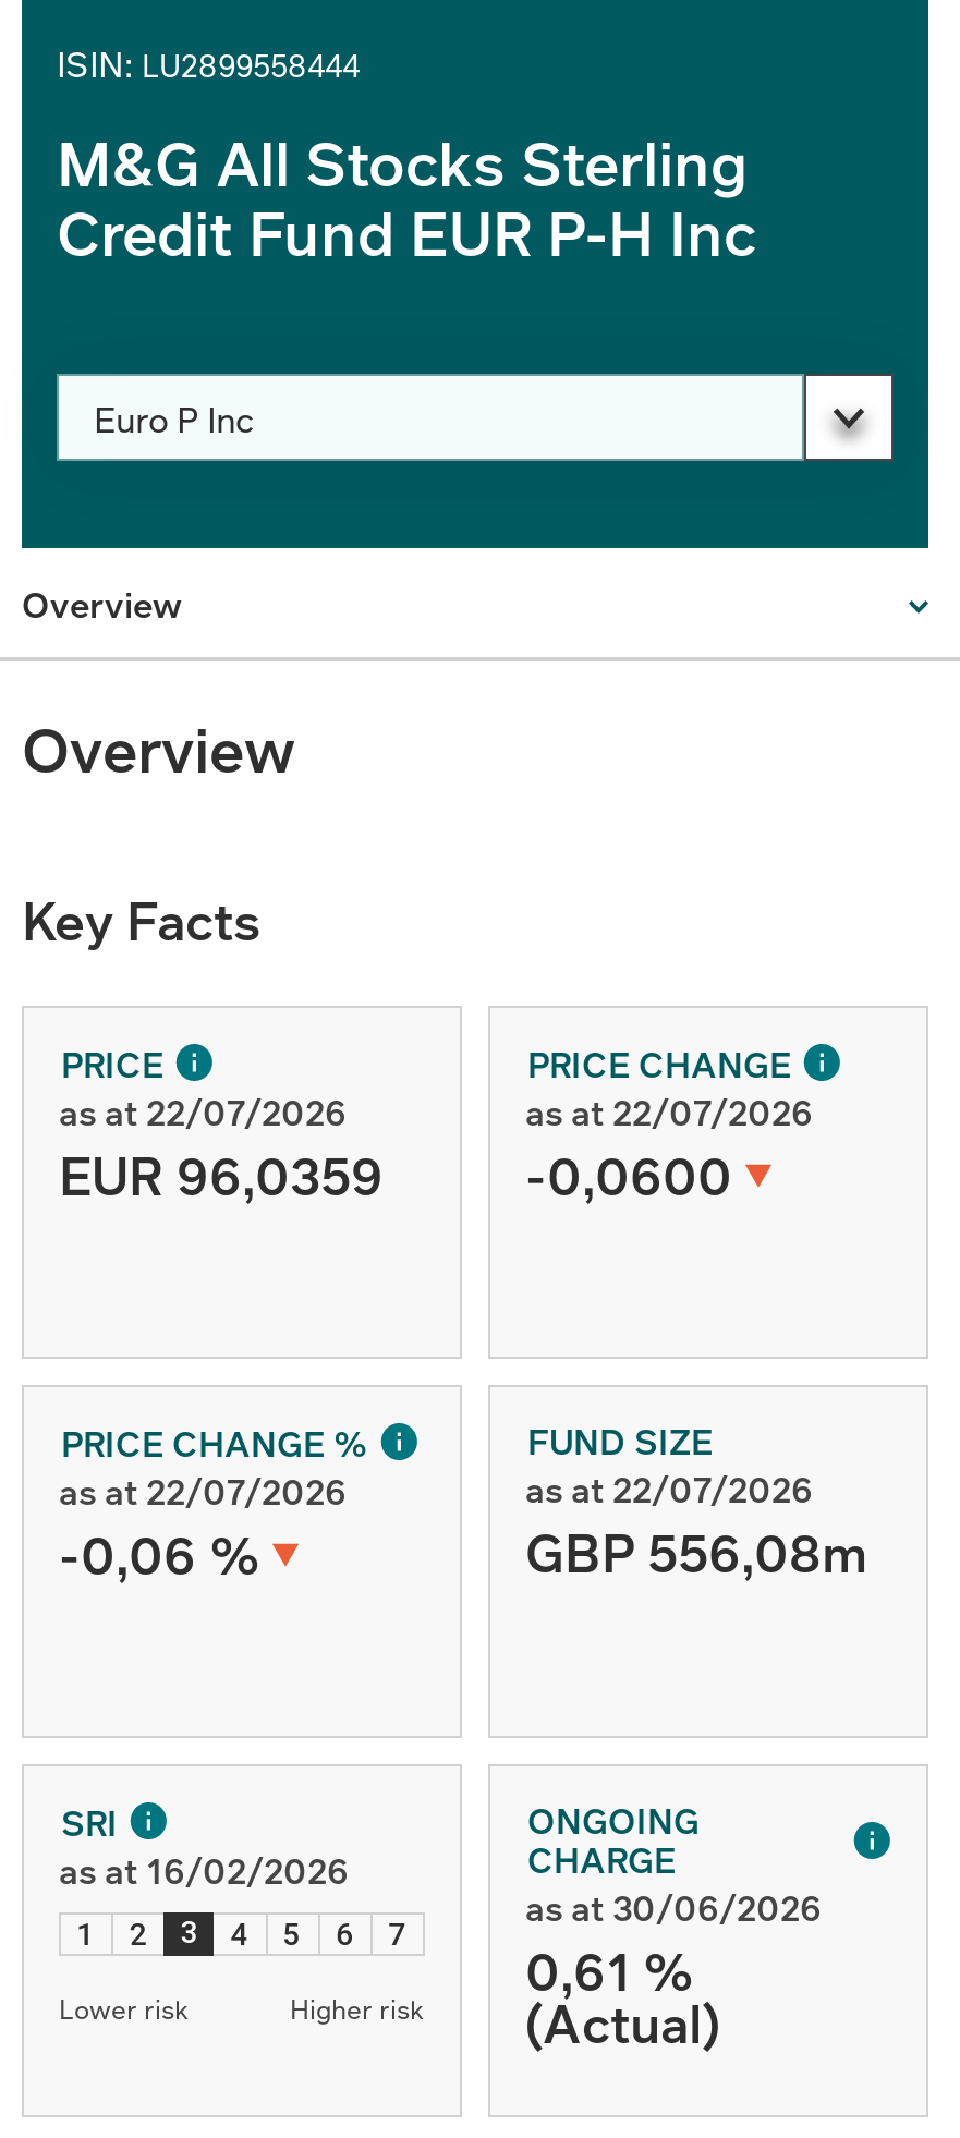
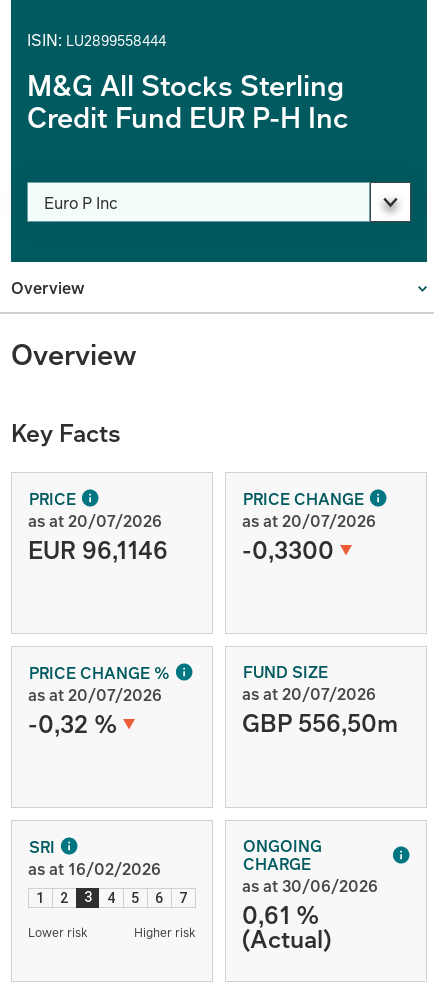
[59,1089,347,1137] as at 22/07/2026 -> [28,510,162,532] as at 20/07/2026
[525,1089,813,1137] as at 22/07/2026 -> [242,510,376,532] as at 20/07/2026
[59,1139,384,1211] EUR 96,0359 -> [28,533,168,566] EUR 96,1146
[525,1139,732,1211] -0,0600 -> [242,533,334,566] -0,3300
[59,1468,347,1516] as at 22/07/2026 -> [28,684,162,706] as at 20/07/2026
[525,1466,813,1514] as at 22/07/2026 -> [242,683,376,705] as at 20/07/2026
[59,1518,259,1590] -0,06 % -> [28,707,117,740] -0,32 %
[525,1516,867,1588] GBP 556,08m -> [242,706,398,739] GBP 556,50m

